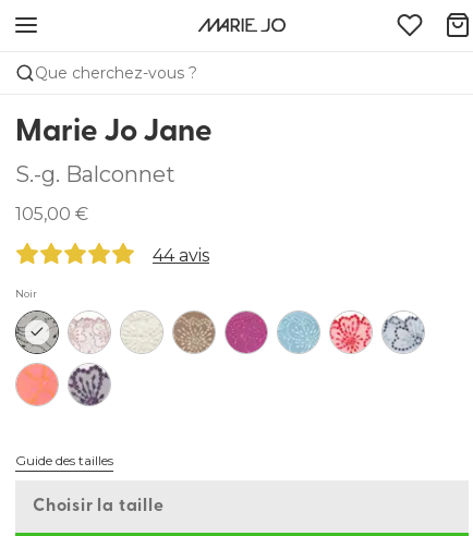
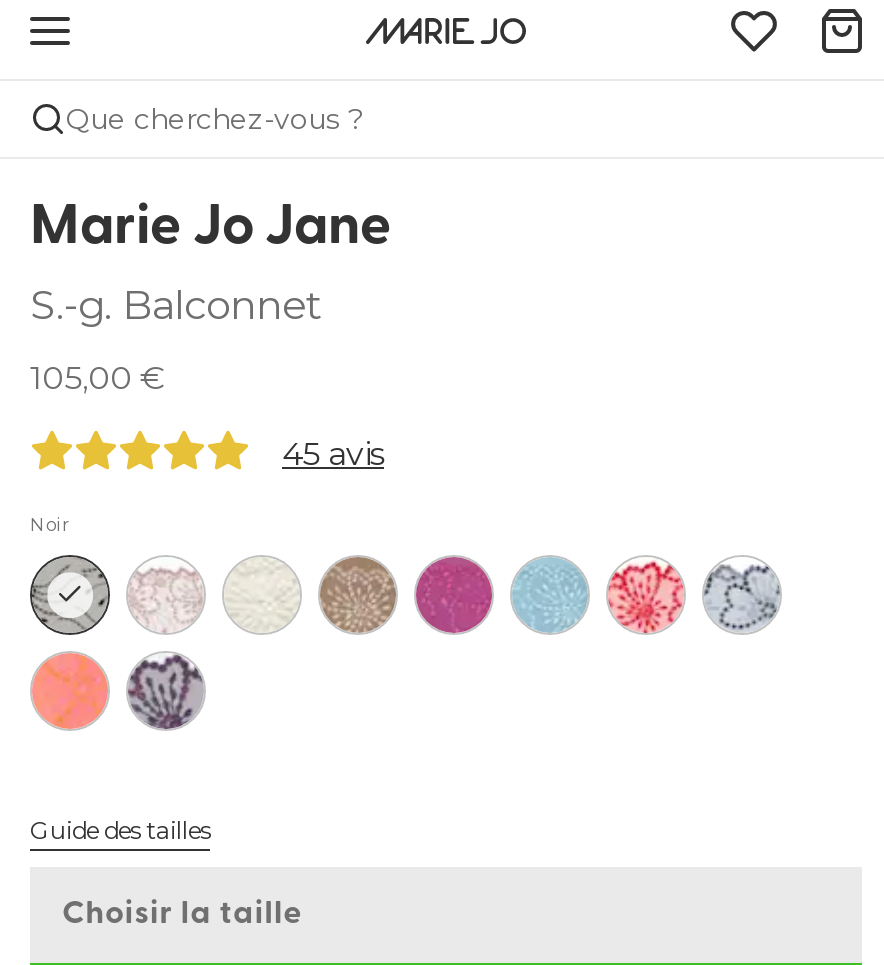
[153,245,209,266] 44 avis -> [282,435,384,473] 45 avis

